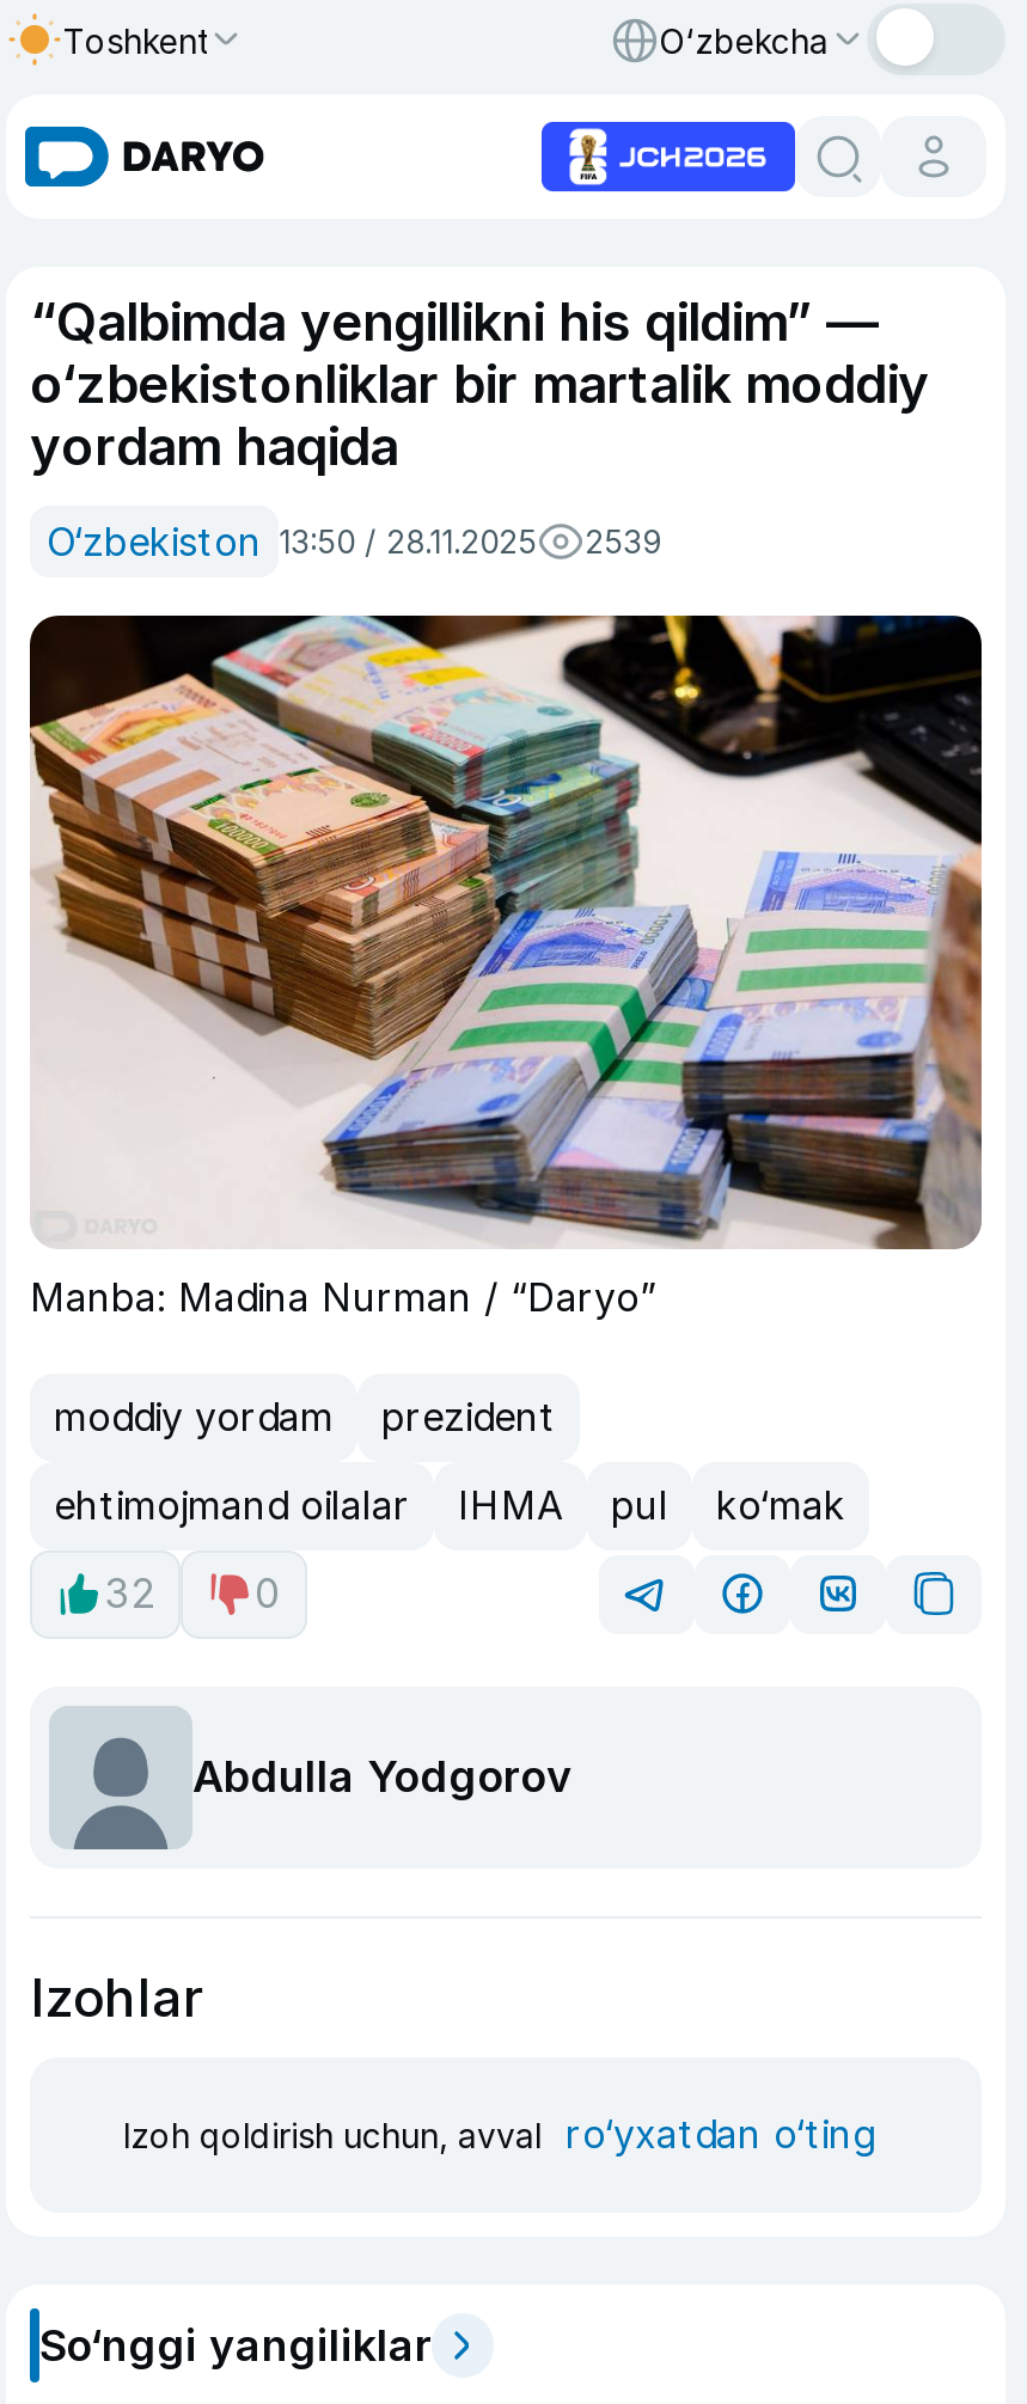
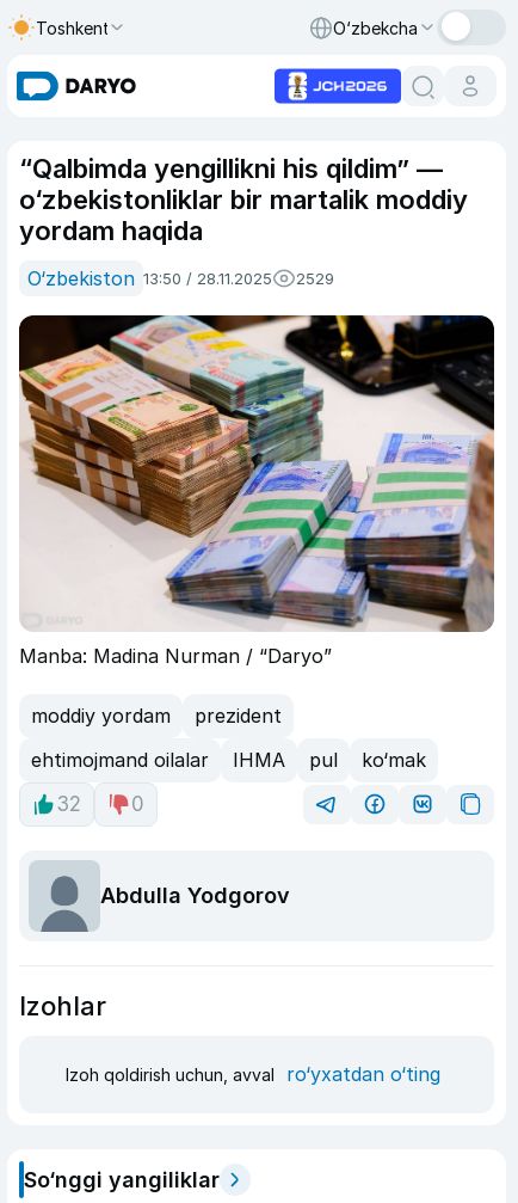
[47,518,661,565] O‘zbekiston 13:50 / 28.11.2025 2539 -> [27,266,334,290] O‘zbekiston 13:50 / 28.11.2025 2529

